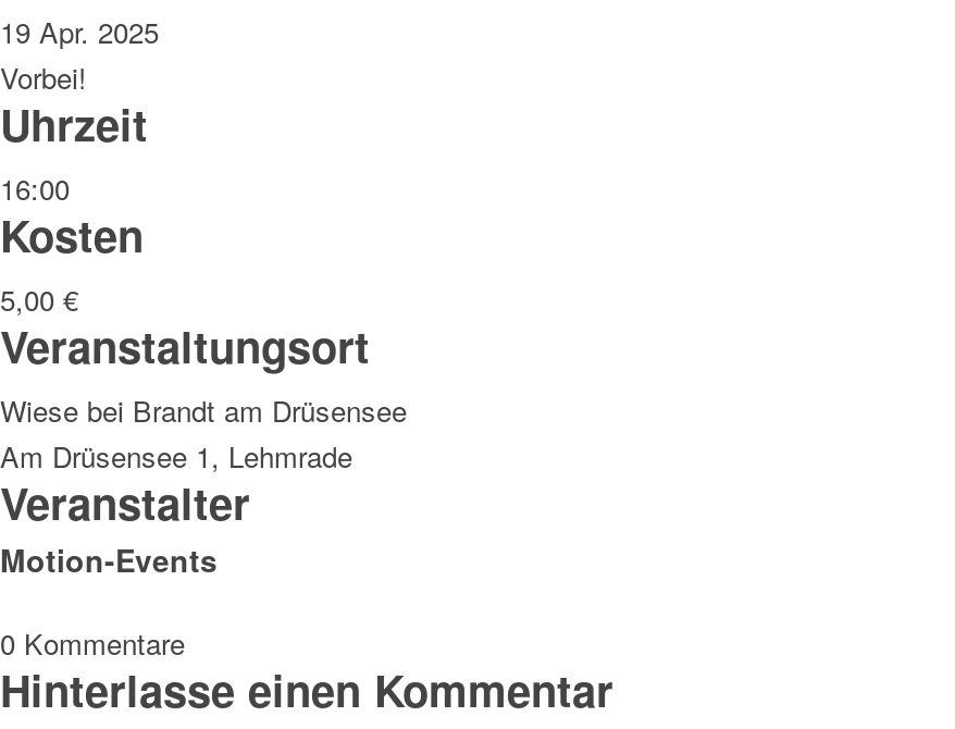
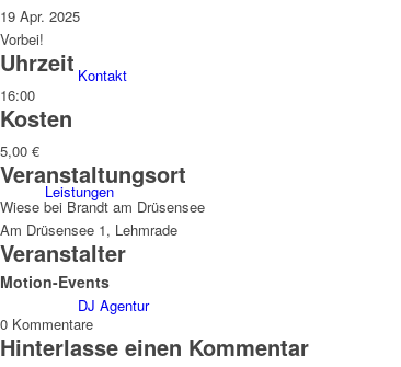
none -> [77,65,127,85] Kontakt
none -> [44,181,114,202] Leistungen
none -> [77,295,149,316] DJ Agentur

